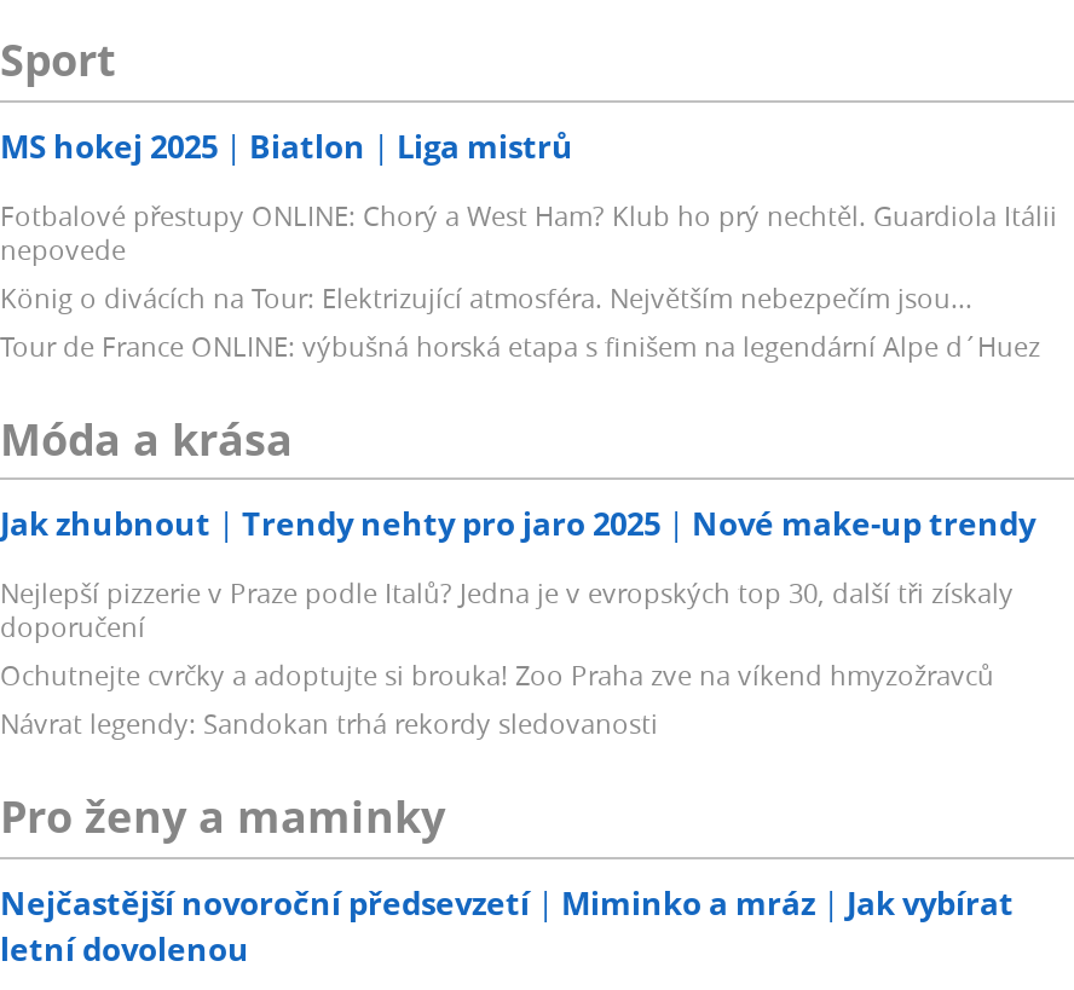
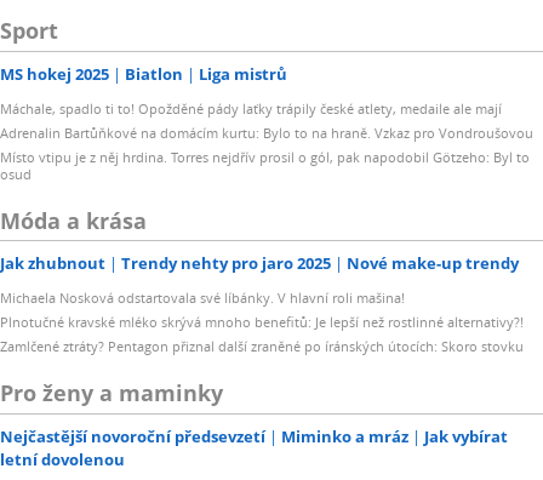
[0,196,1057,363] Fotbalové přestupy ONLINE: Chorý a West Ham? Klub ho prý nechtěl. Guardiola Itálii | nepovede | König o divácích na Tour: Elektrizující atmosféra. Největším nebezpečím jsou... | Tour de France ONLINE: výbušná horská etapa s finišem na legendární Alpe d´Huez -> [0,99,533,182] Máchale, spadlo ti to! Opožděné pády laťky trápily české atlety, medaile ale mají | Adrenalin Bartůňkové na domácím kurtu: Bylo to na hraně. Vzkaz pro Vondroušovou | Místo vtipu je z něj hrdina. Torres nejdřív prosil o gól, pak napodobil Götzeho: Byl to | osud
[0,574,1014,741] Nejlepší pizzerie v Praze podle Italů? Jedna je v evropských top 30, další tři získaly | doporučení | Ochutnejte cvrčky a adoptujte si brouka! Zoo Praha zve na víkend hmyzožravců | Návrat legendy: Sandokan trhá rekordy sledovanosti -> [0,288,524,355] Michaela Nosková odstartovala své líbánky. V hlavní roli mašina! | Plnotučné kravské mléko skrývá mnoho benefitů: Je lepší než rostlinné alternativy?! | Zamlčené ztráty? Pentagon přiznal další zraněné po íránských útocích: Skoro stovku

